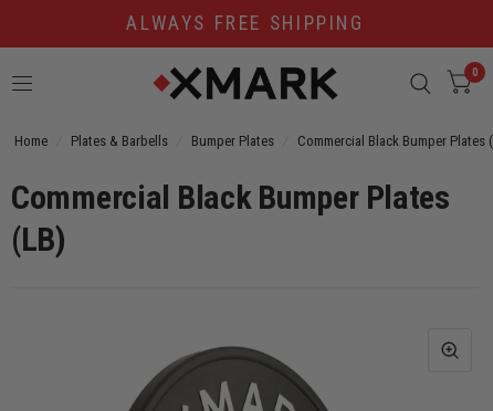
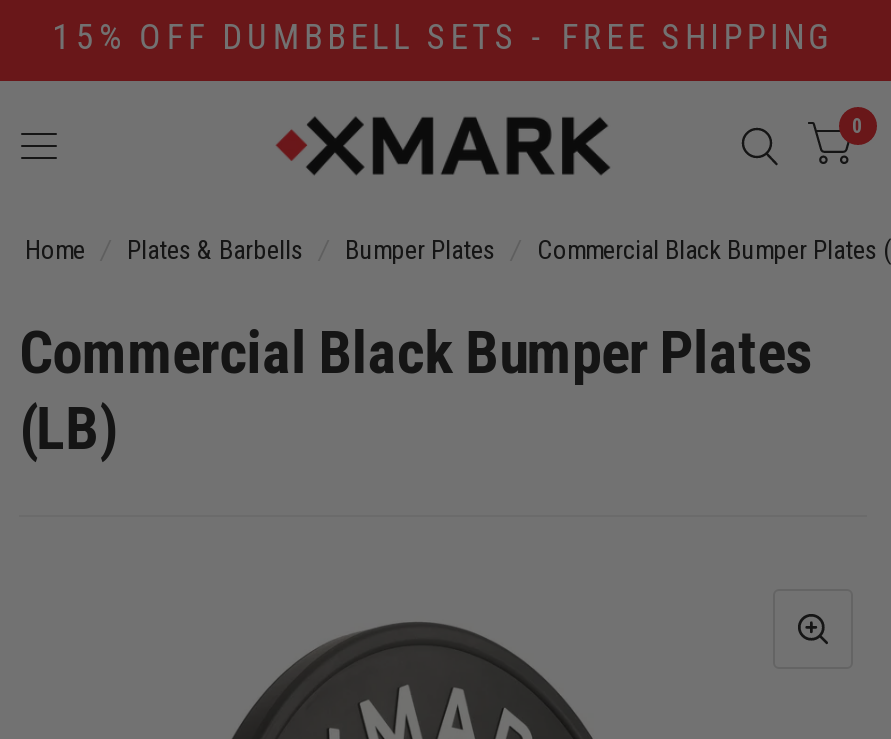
[126,12,364,34] ALWAYS FREE SHIPPING -> [52,17,834,57] 15% OFF DUMBBELL SETS - FREE SHIPPING

